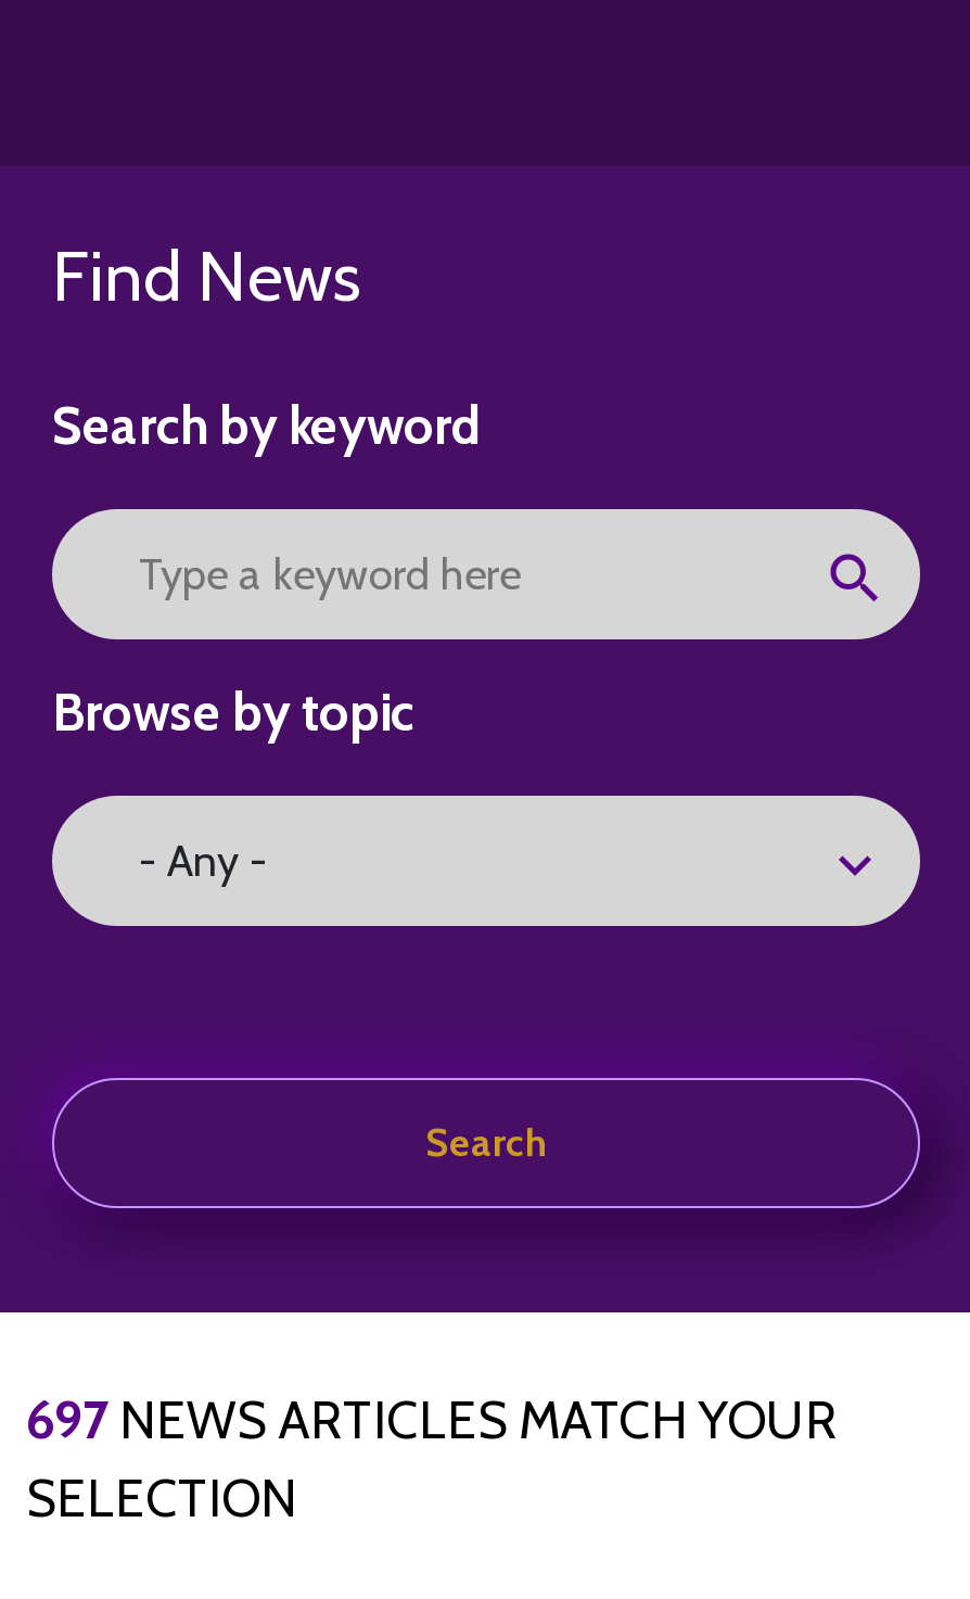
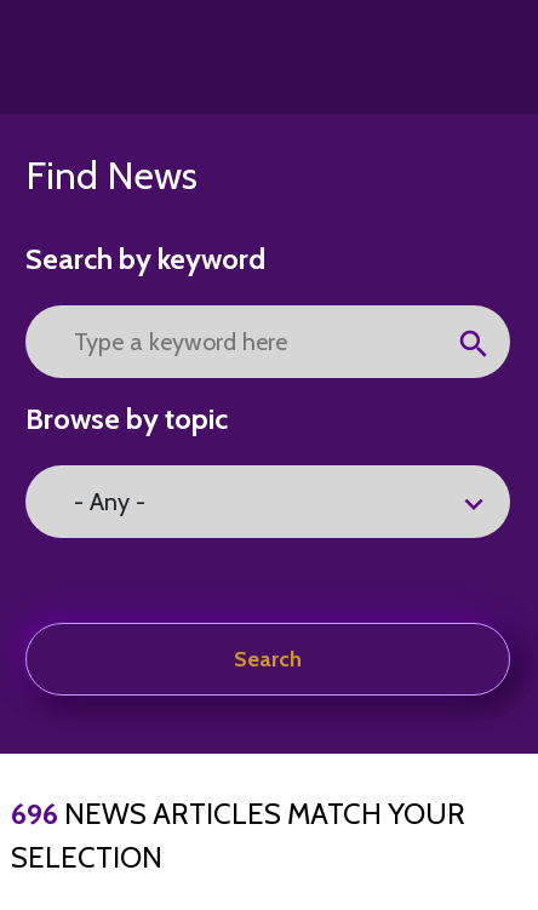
[26,1388,838,1451] 697 NEWS ARTICLES MATCH YOUR -> [11,796,465,831] 696 NEWS ARTICLES MATCH YOUR

